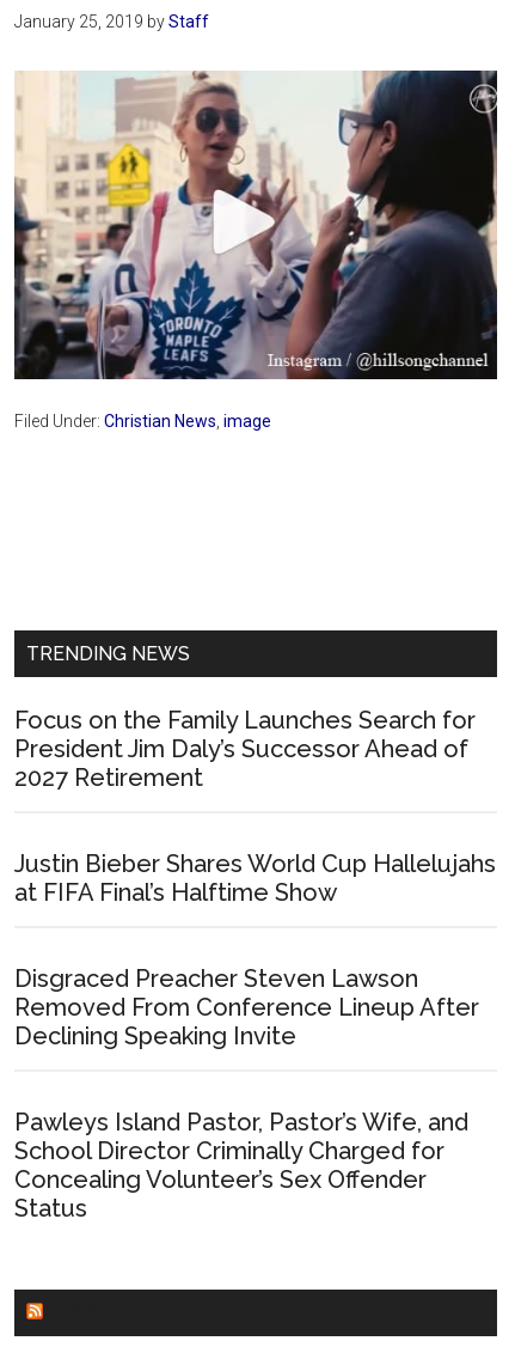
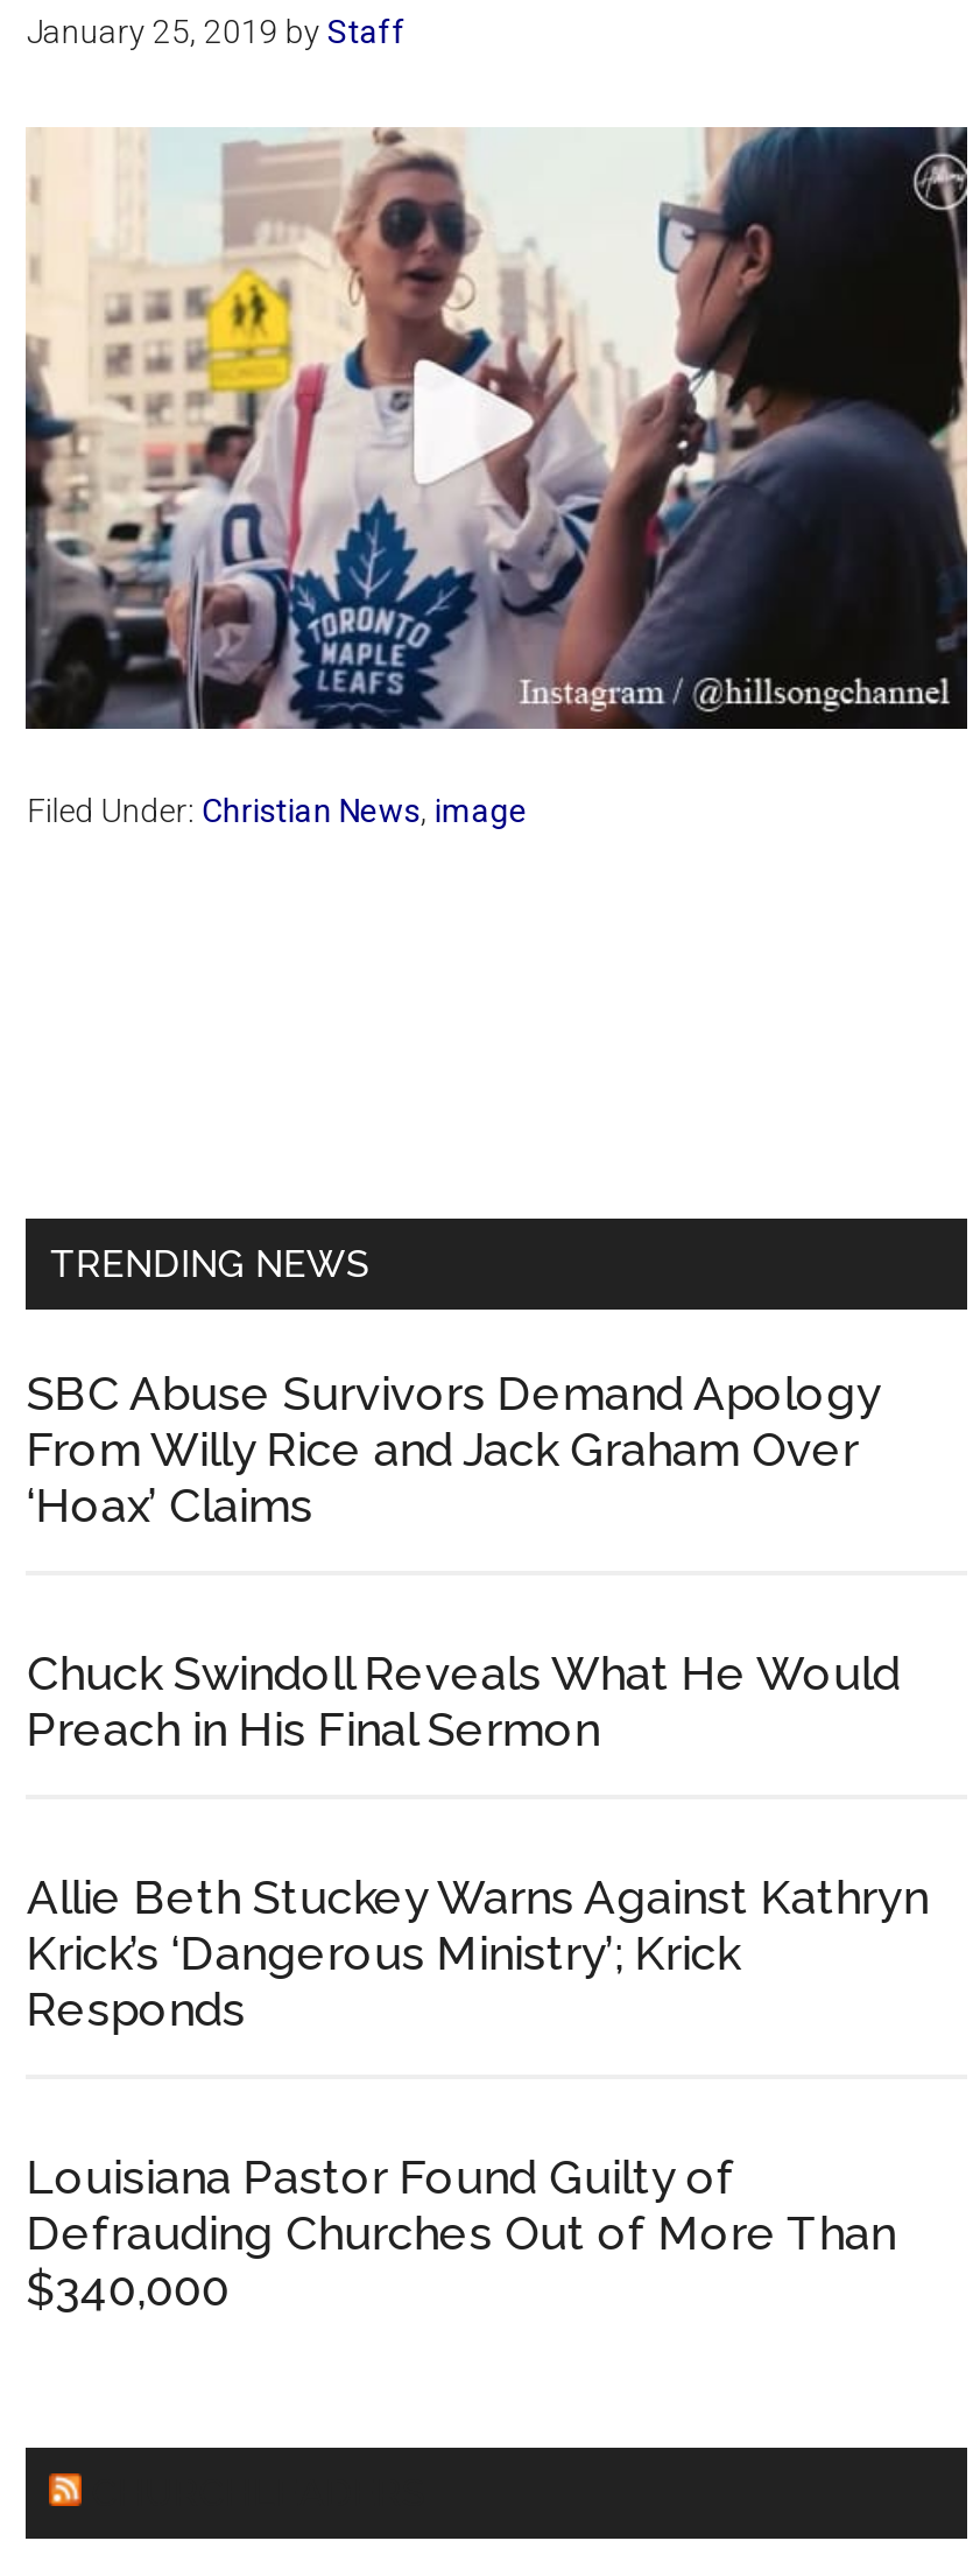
[15,706,476,792] Focus on the Family Launches Search for | President Jim Daly’s Successor Ahead of | 2027 Retirement -> [27,1367,880,1535] SBC Abuse Survivors Demand Apology | From Willy Rice and Jack Graham Over | ‘Hoax’ Claims
[15,849,496,907] Justin Bieber Shares World Cup Hallelujahs | at FIFA Final’s Halftime Show -> [27,1647,901,1759] Chuck Swindoll Reveals What He Would | Preach in His Final Sermon
[15,964,480,1050] Disgraced Preacher Steven Lawson | Removed From Conference Lineup After | Declining Speaking Invite -> [27,1870,928,2038] Allie Beth Stuckey Warns Against Kathryn | Krick’s ‘Dangerous Ministry’; Krick | Responds
[15,1108,469,1223] Pawleys Island Pastor, Pastor’s Wife, and | School Director Criminally Charged for | Concealing Volunteer’s Sex Offender | Status -> [27,2150,896,2318] Louisiana Pastor Found Guilty of | Defrauding Churches Out of More Than | $340,000

